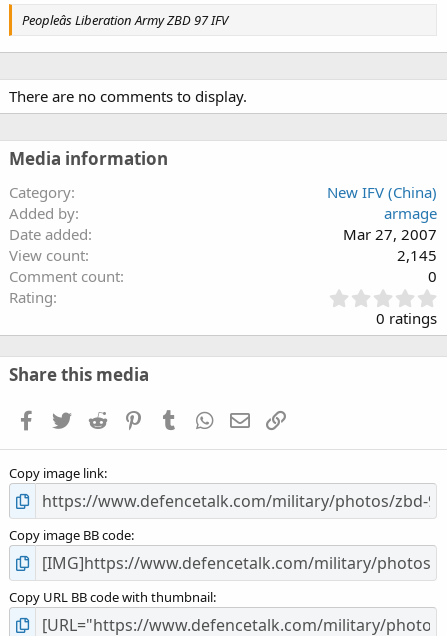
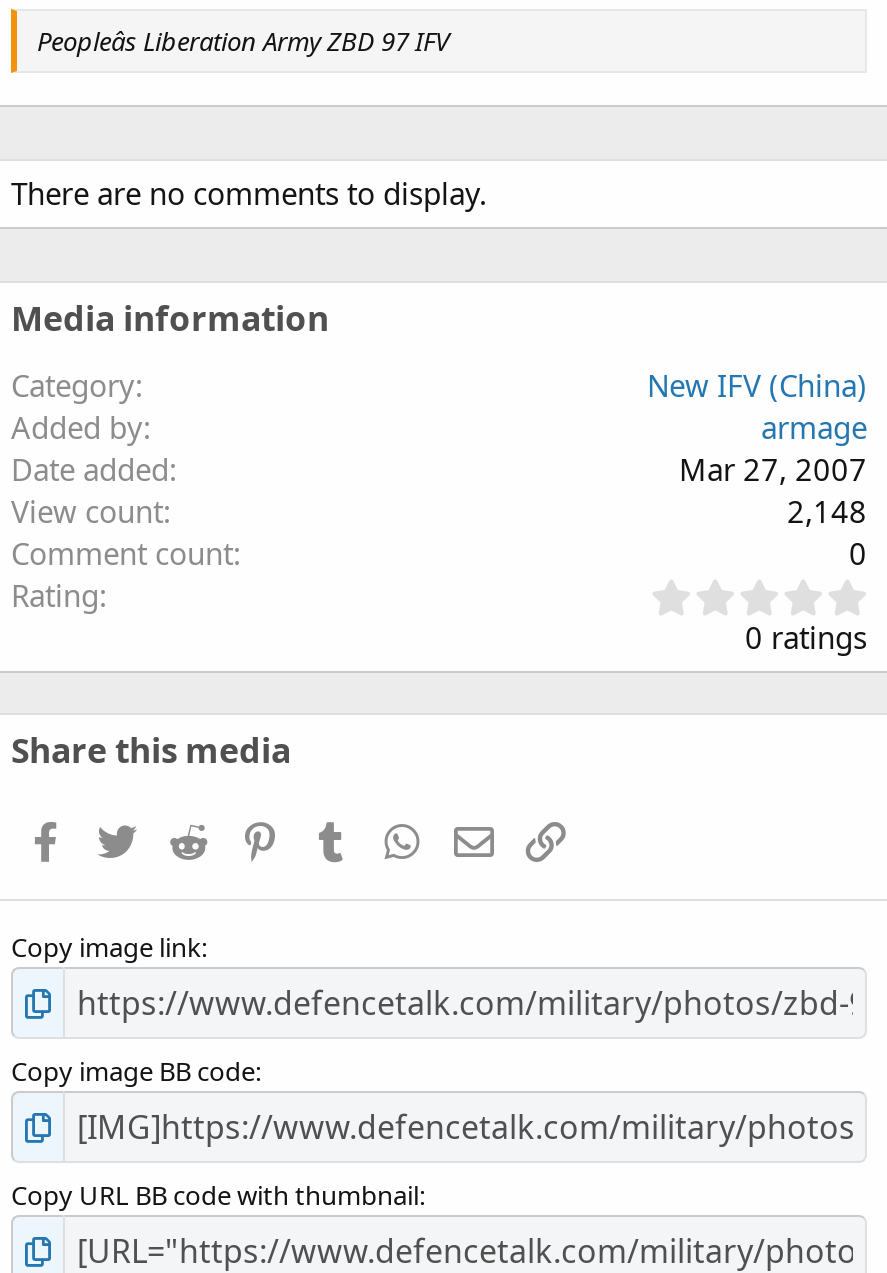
[397,245,437,265] 2,145 -> [787,490,867,530] 2,148

